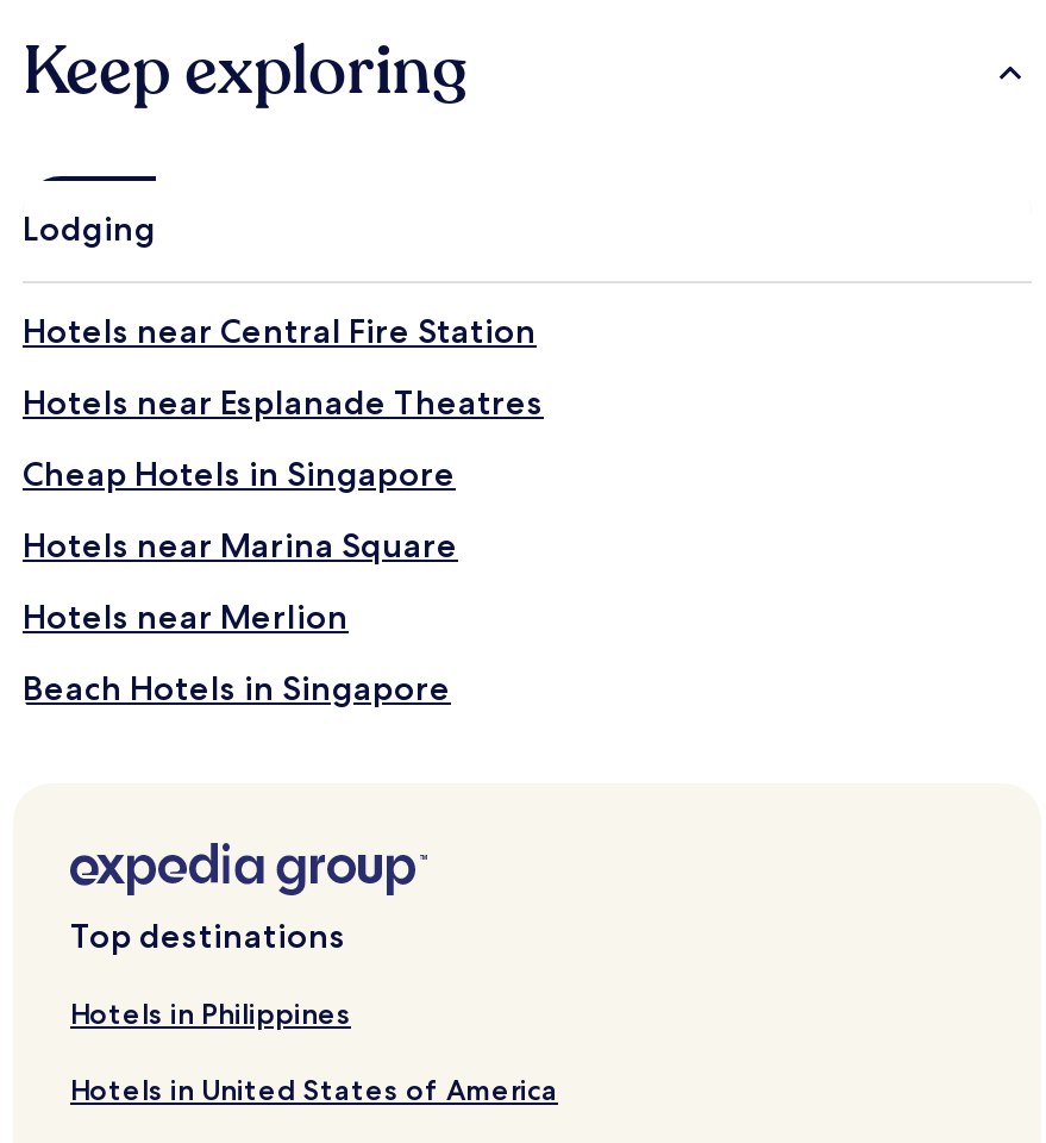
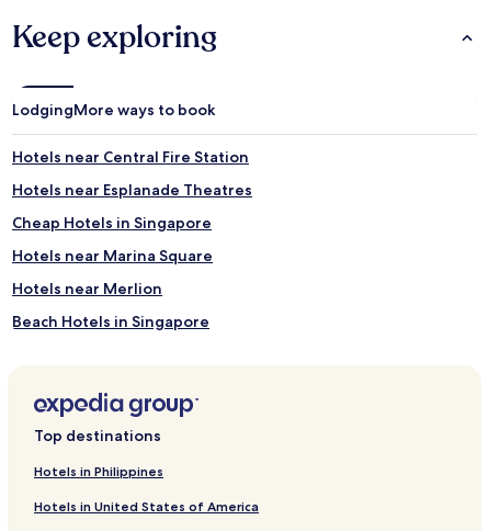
[23,206,156,249] Lodging -> [12,99,215,119] LodgingMore ways to book

